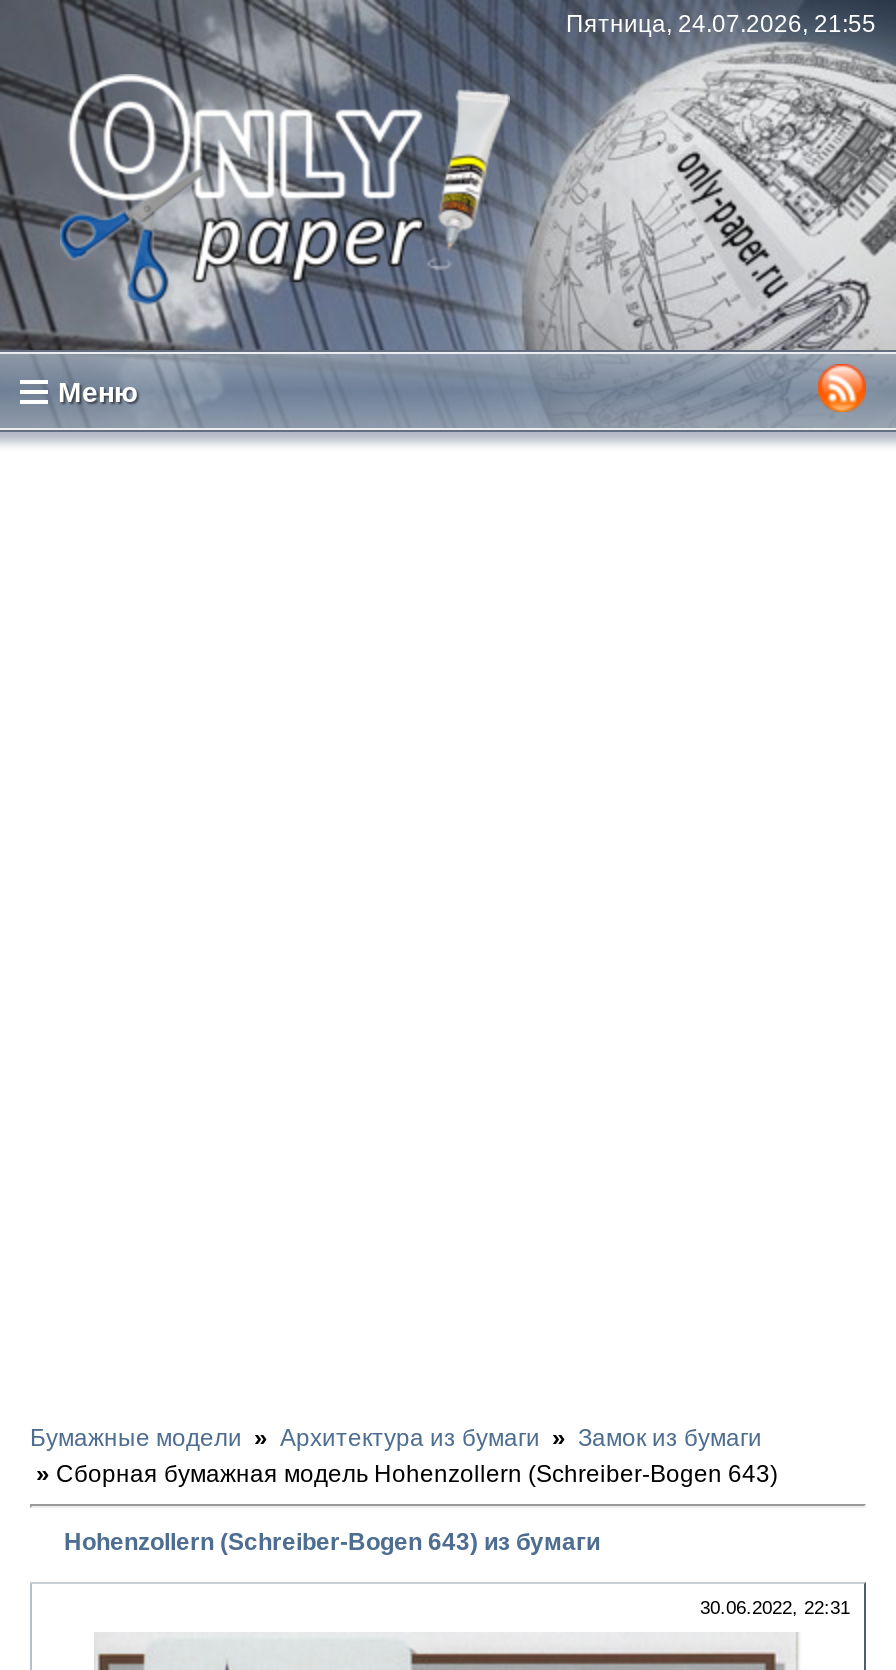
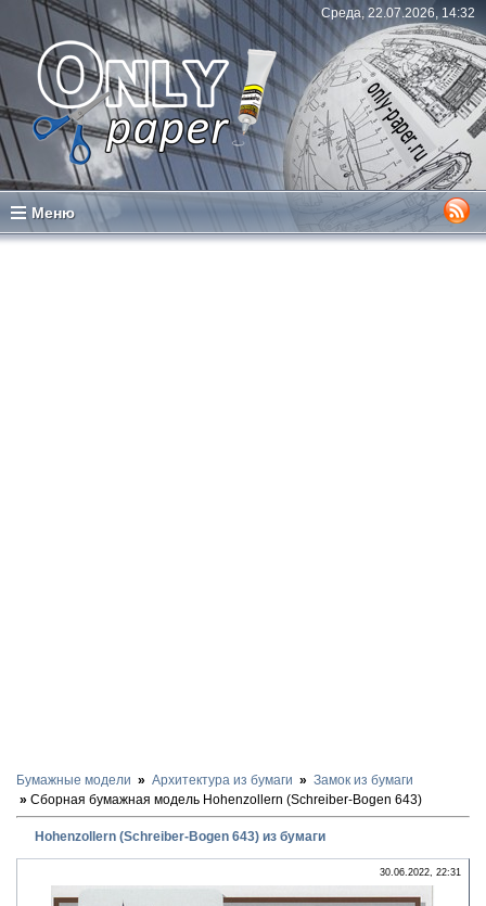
[566,10,876,38] Пятница, 24.07.2026, 21:55 -> [321,5,475,21] Среда, 22.07.2026, 14:32

